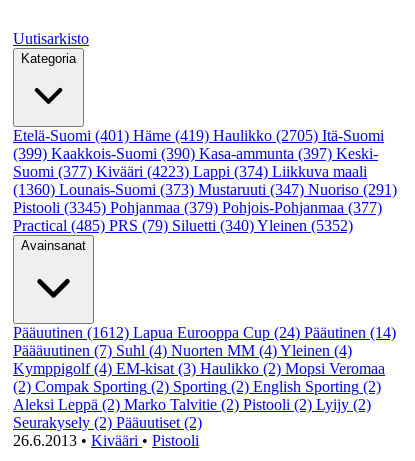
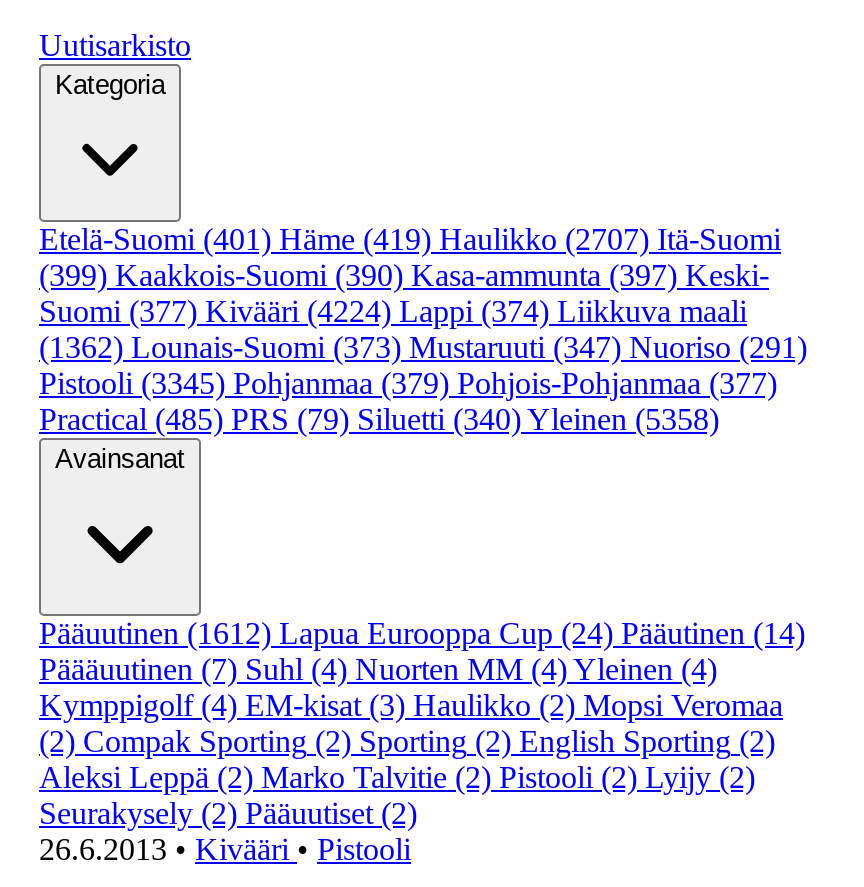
[13,127,384,144] Etelä-Suomi (401) Häme (419) Haulikko (2705) Itä-Suomi -> [39,222,781,256] Etelä-Suomi (401) Häme (419) Haulikko (2707) Itä-Suomi
[13,163,367,180] Suomi (377) Kivääri (4223) Lappi (374) Liikkuva maali -> [39,294,747,328] Suomi (377) Kivääri (4224) Lappi (374) Liikkuva maali
[13,181,397,198] (1360) Lounais-Suomi (373) Mustaruuti (347) Nuoriso (291) -> [39,330,807,364] (1362) Lounais-Suomi (373) Mustaruuti (347) Nuoriso (291)
[13,217,353,234] Practical (485) PRS (79) Siluetti (340) Yleinen (5352) -> [39,402,719,436] Practical (485) PRS (79) Siluetti (340) Yleinen (5358)

